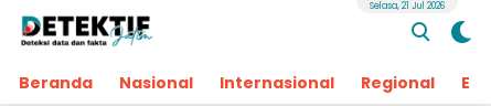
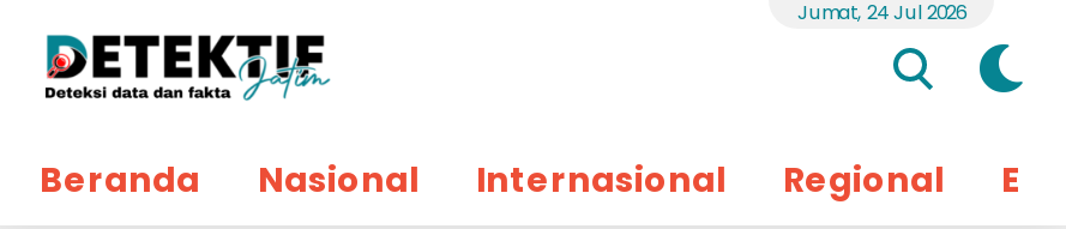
[370,0,445,12] Selasa, 21 Jul 2026 -> [797,0,965,26] Jumat, 24 Jul 2026

